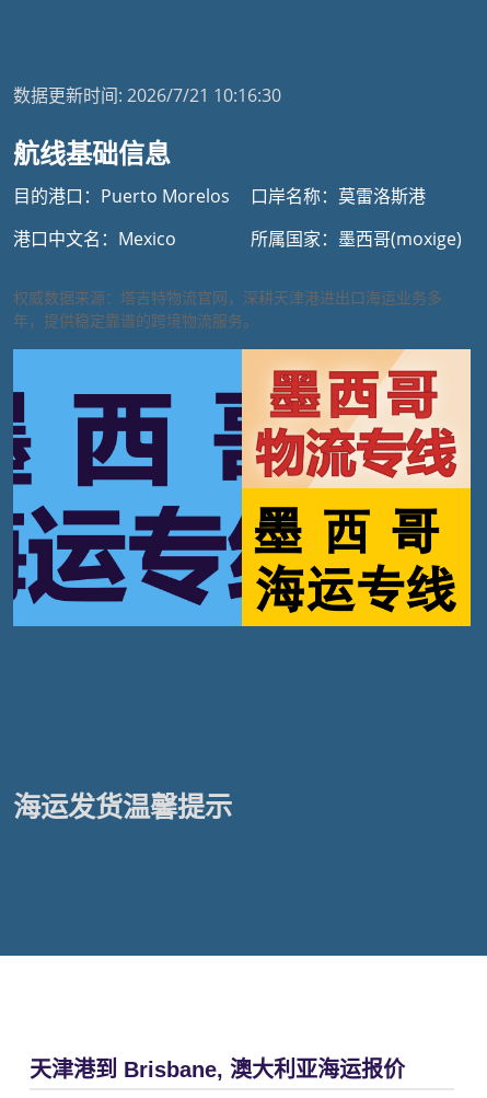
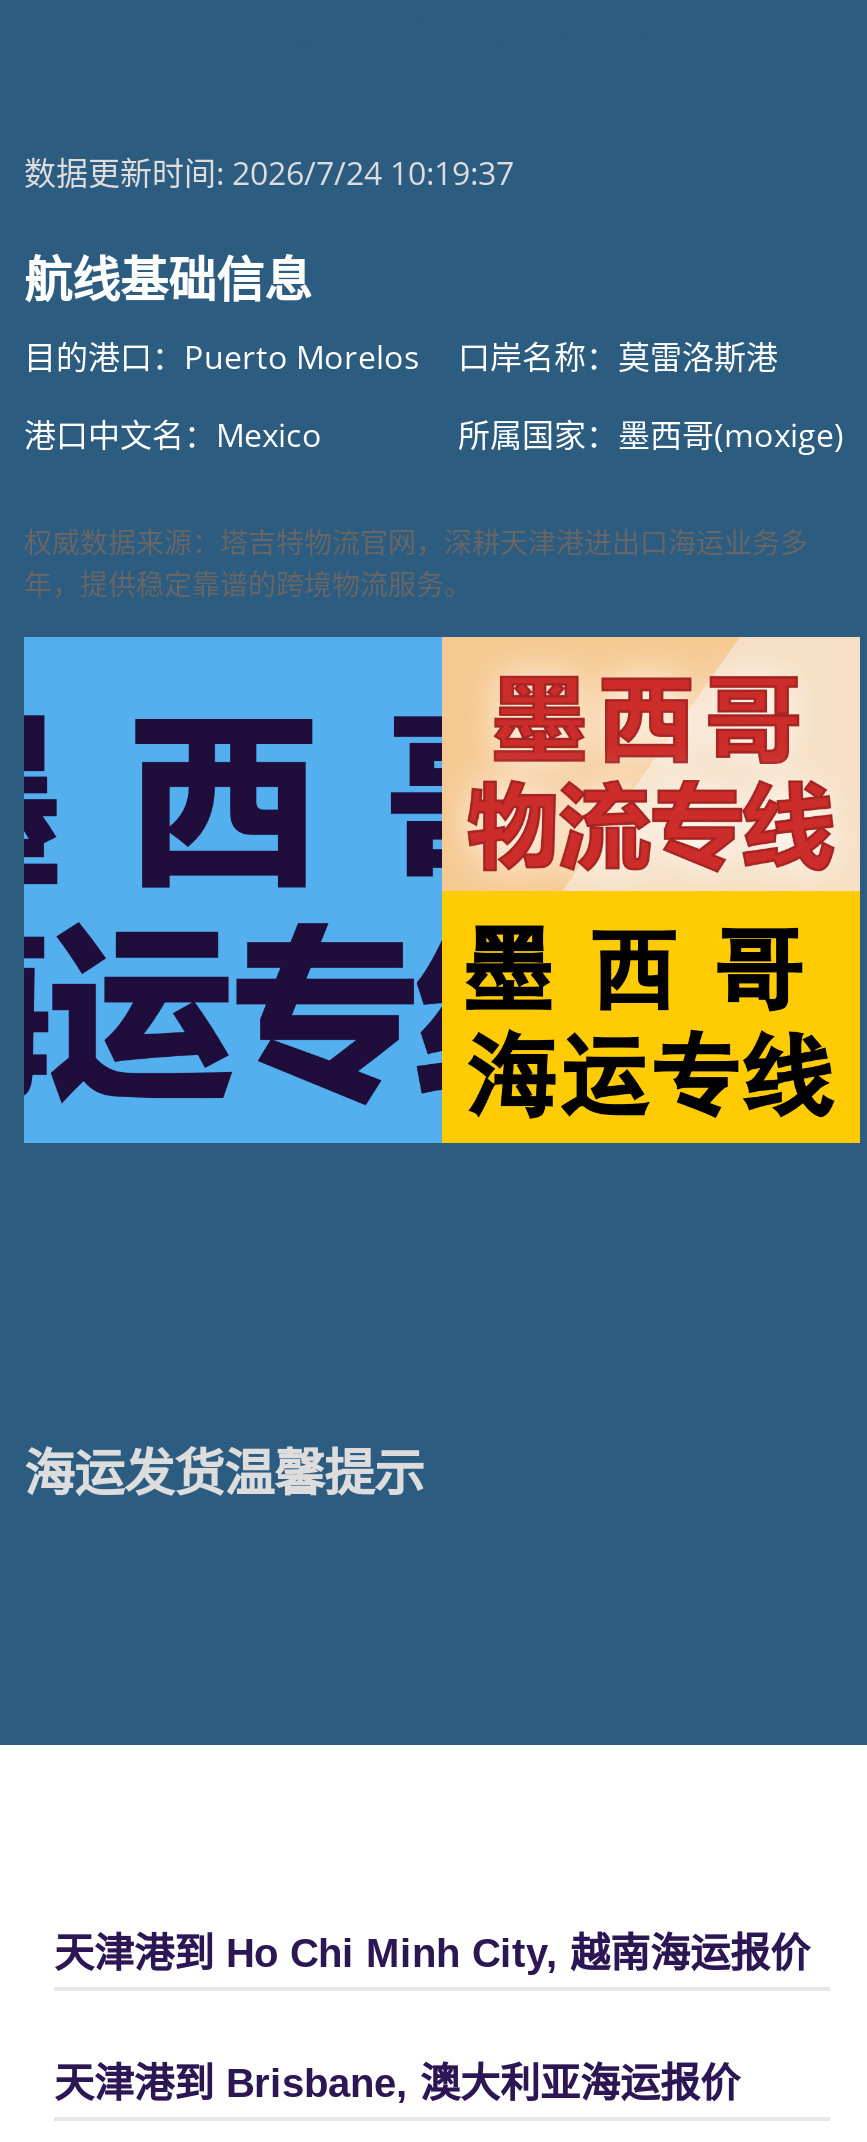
[13,83,281,107] 数据更新时间: 2026/7/21 10:16:30 -> [24,151,514,195] 数据更新时间: 2026/7/24 10:19:37
none -> [54,1932,810,1976] 天津港到 Ho Chi Minh City, 越南海运报价

